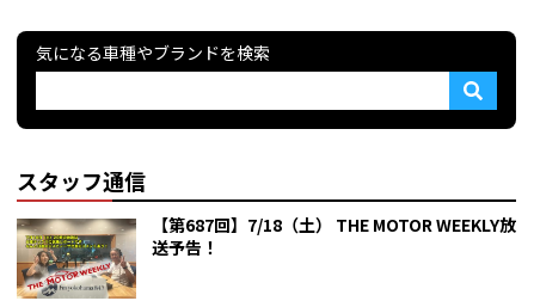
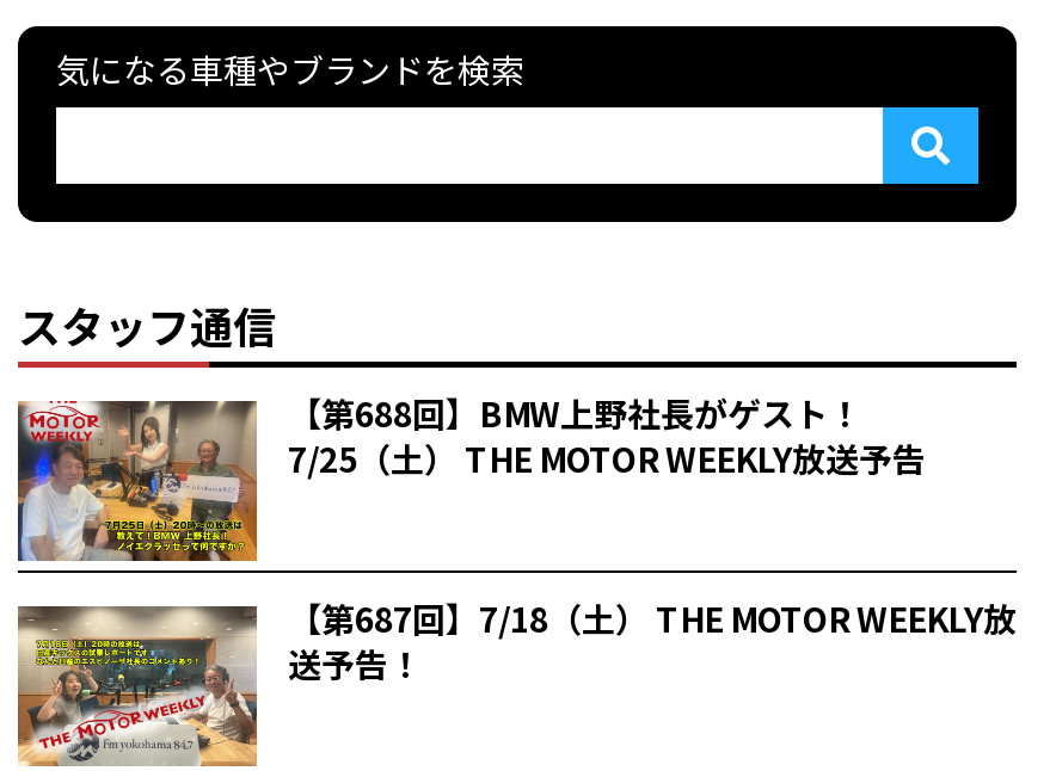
none -> [16,388,926,575] [image] | 【第688回】BMW上野社長がゲスト！ | 7/25（土） THE MOTOR WEEKLY放送予告

